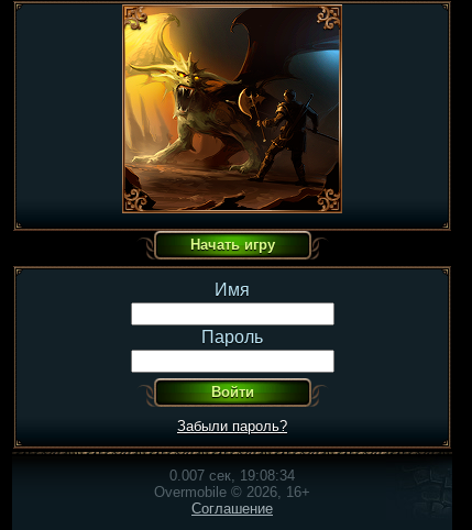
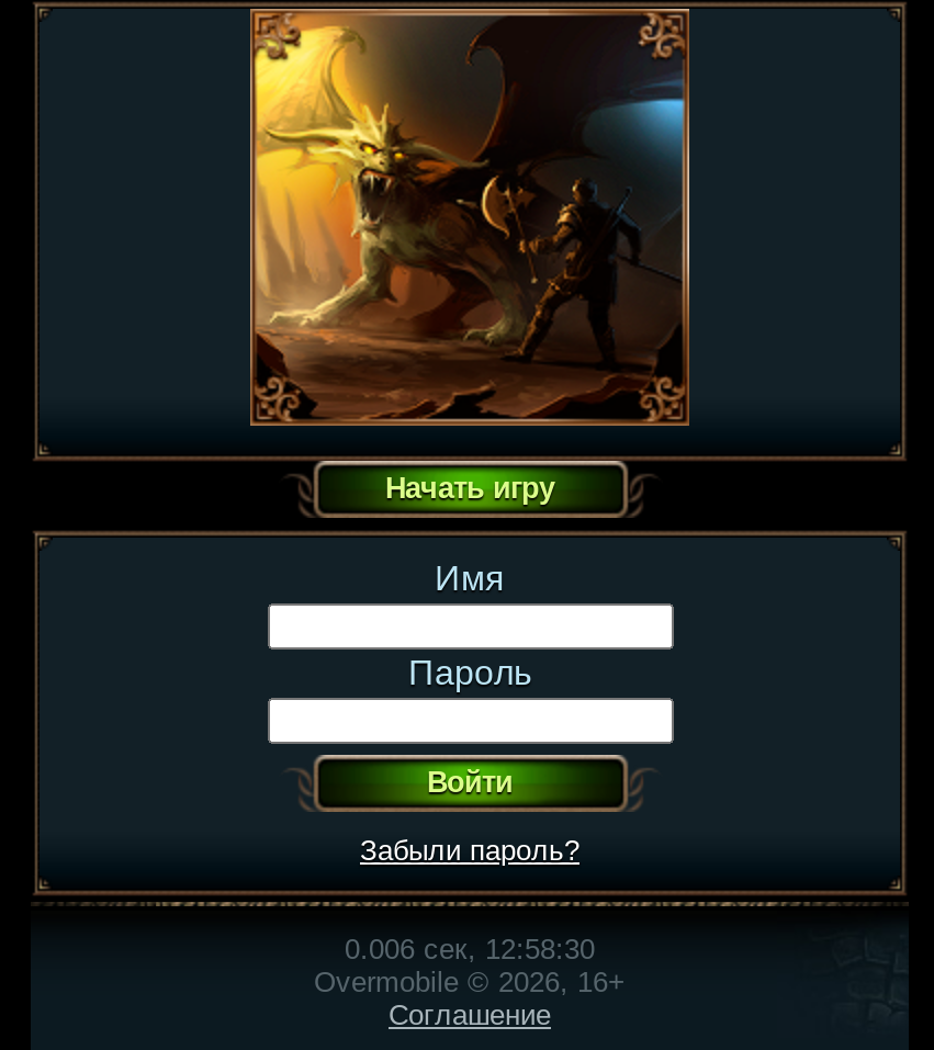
[169,467,295,483] 0.007 сек, 19:08:34 -> [345,932,595,964] 0.006 сек, 12:58:30

